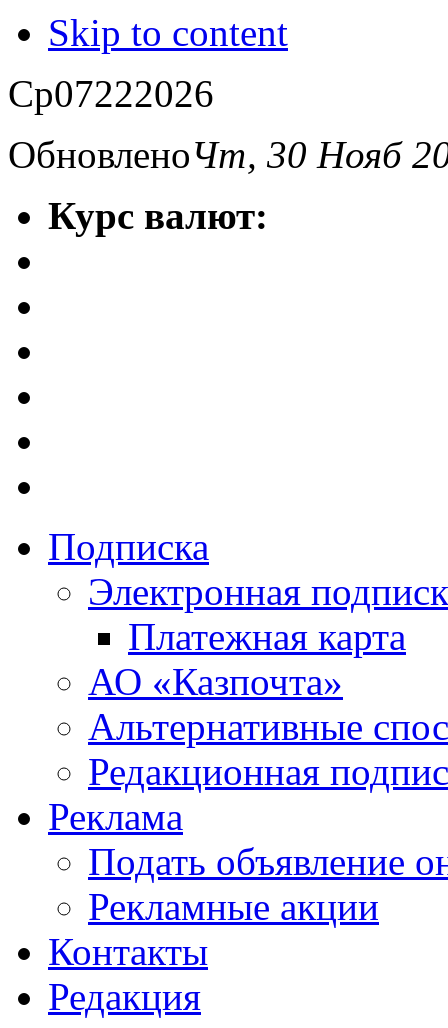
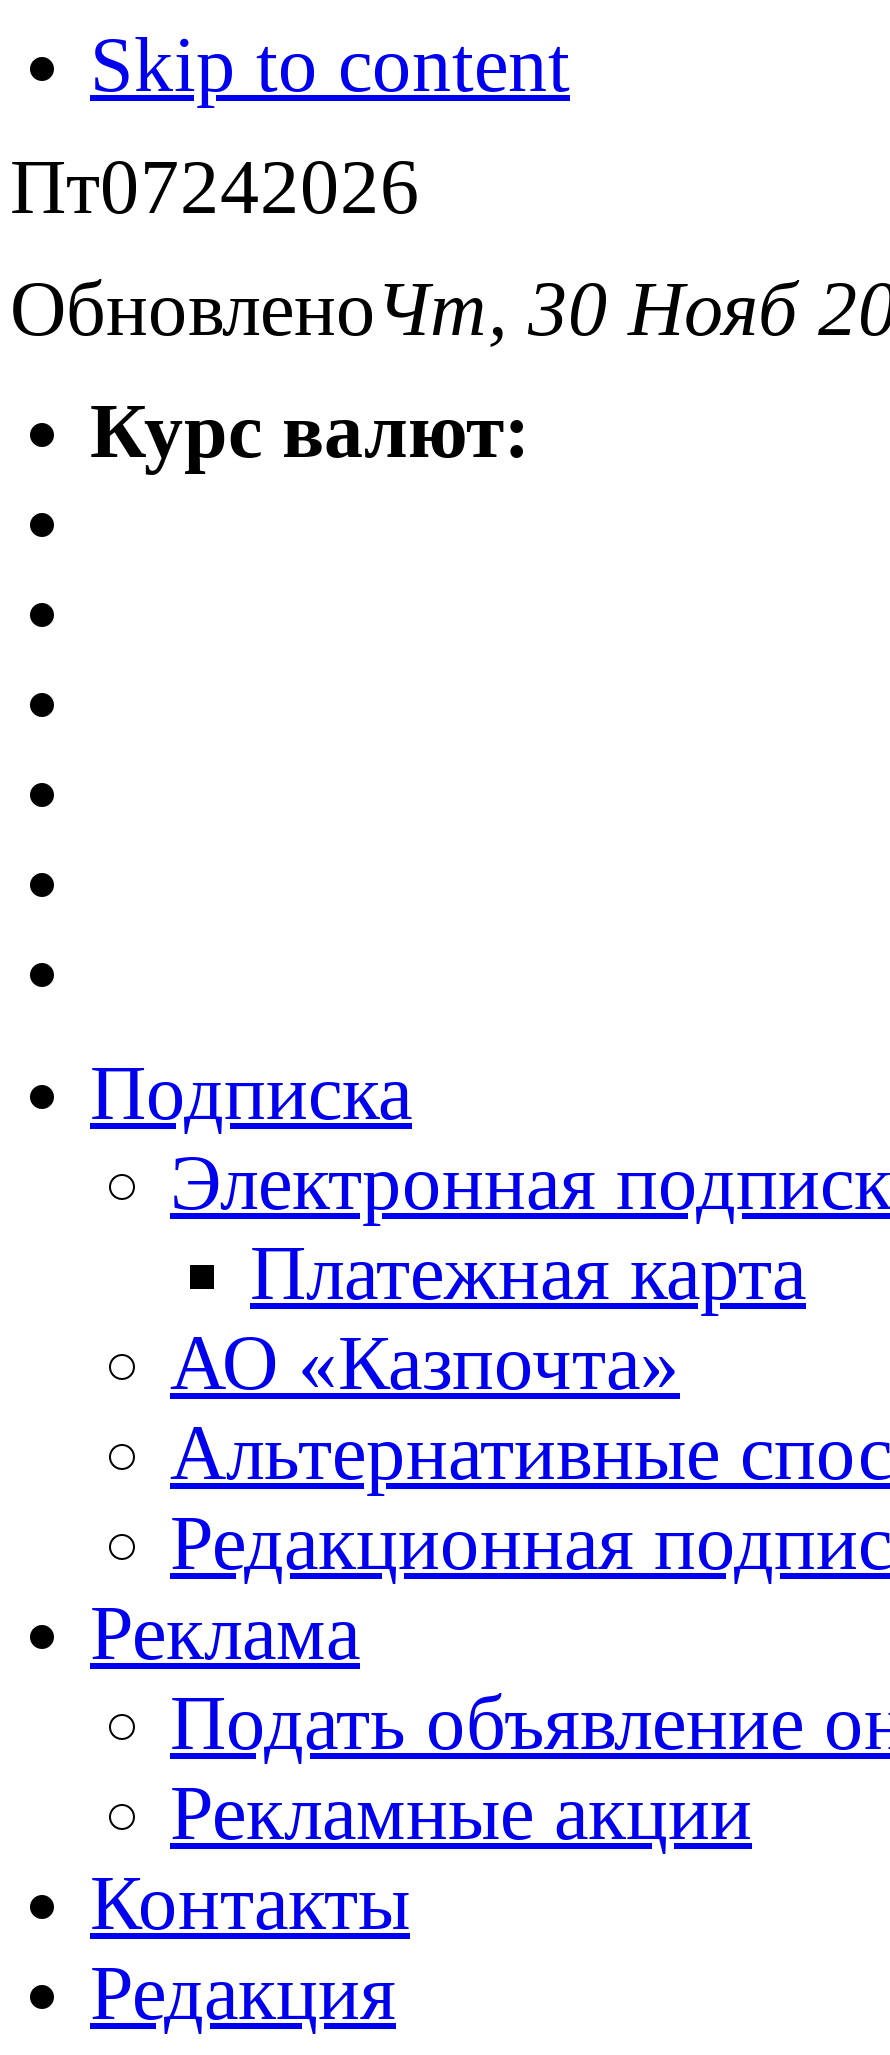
[8,72,214,115] Ср07222026 -> [10,144,420,230] Пт07242026

